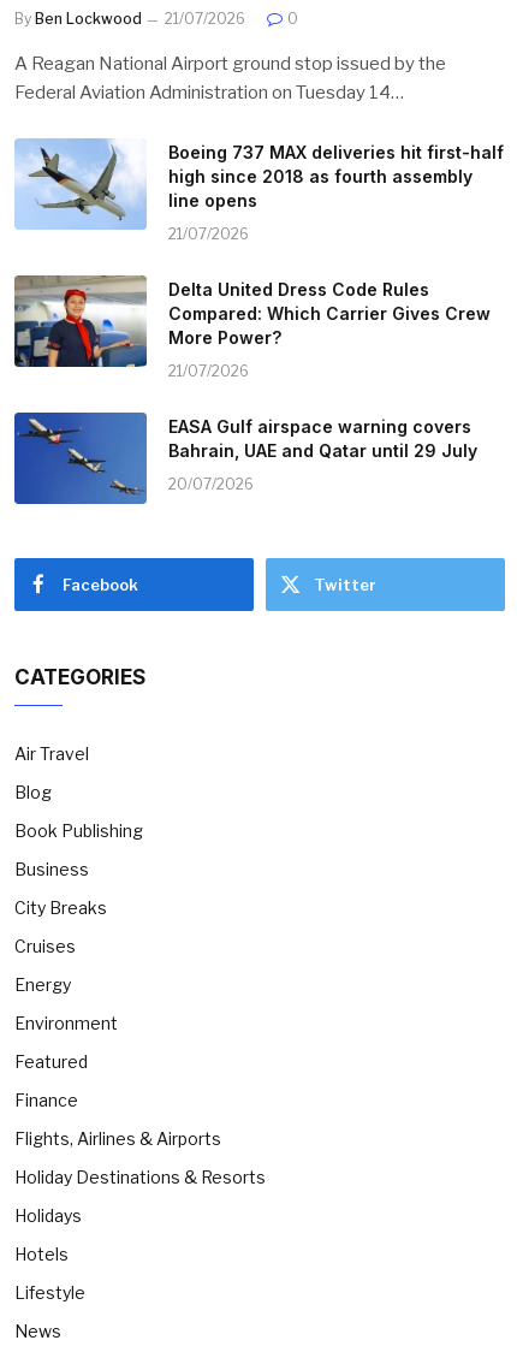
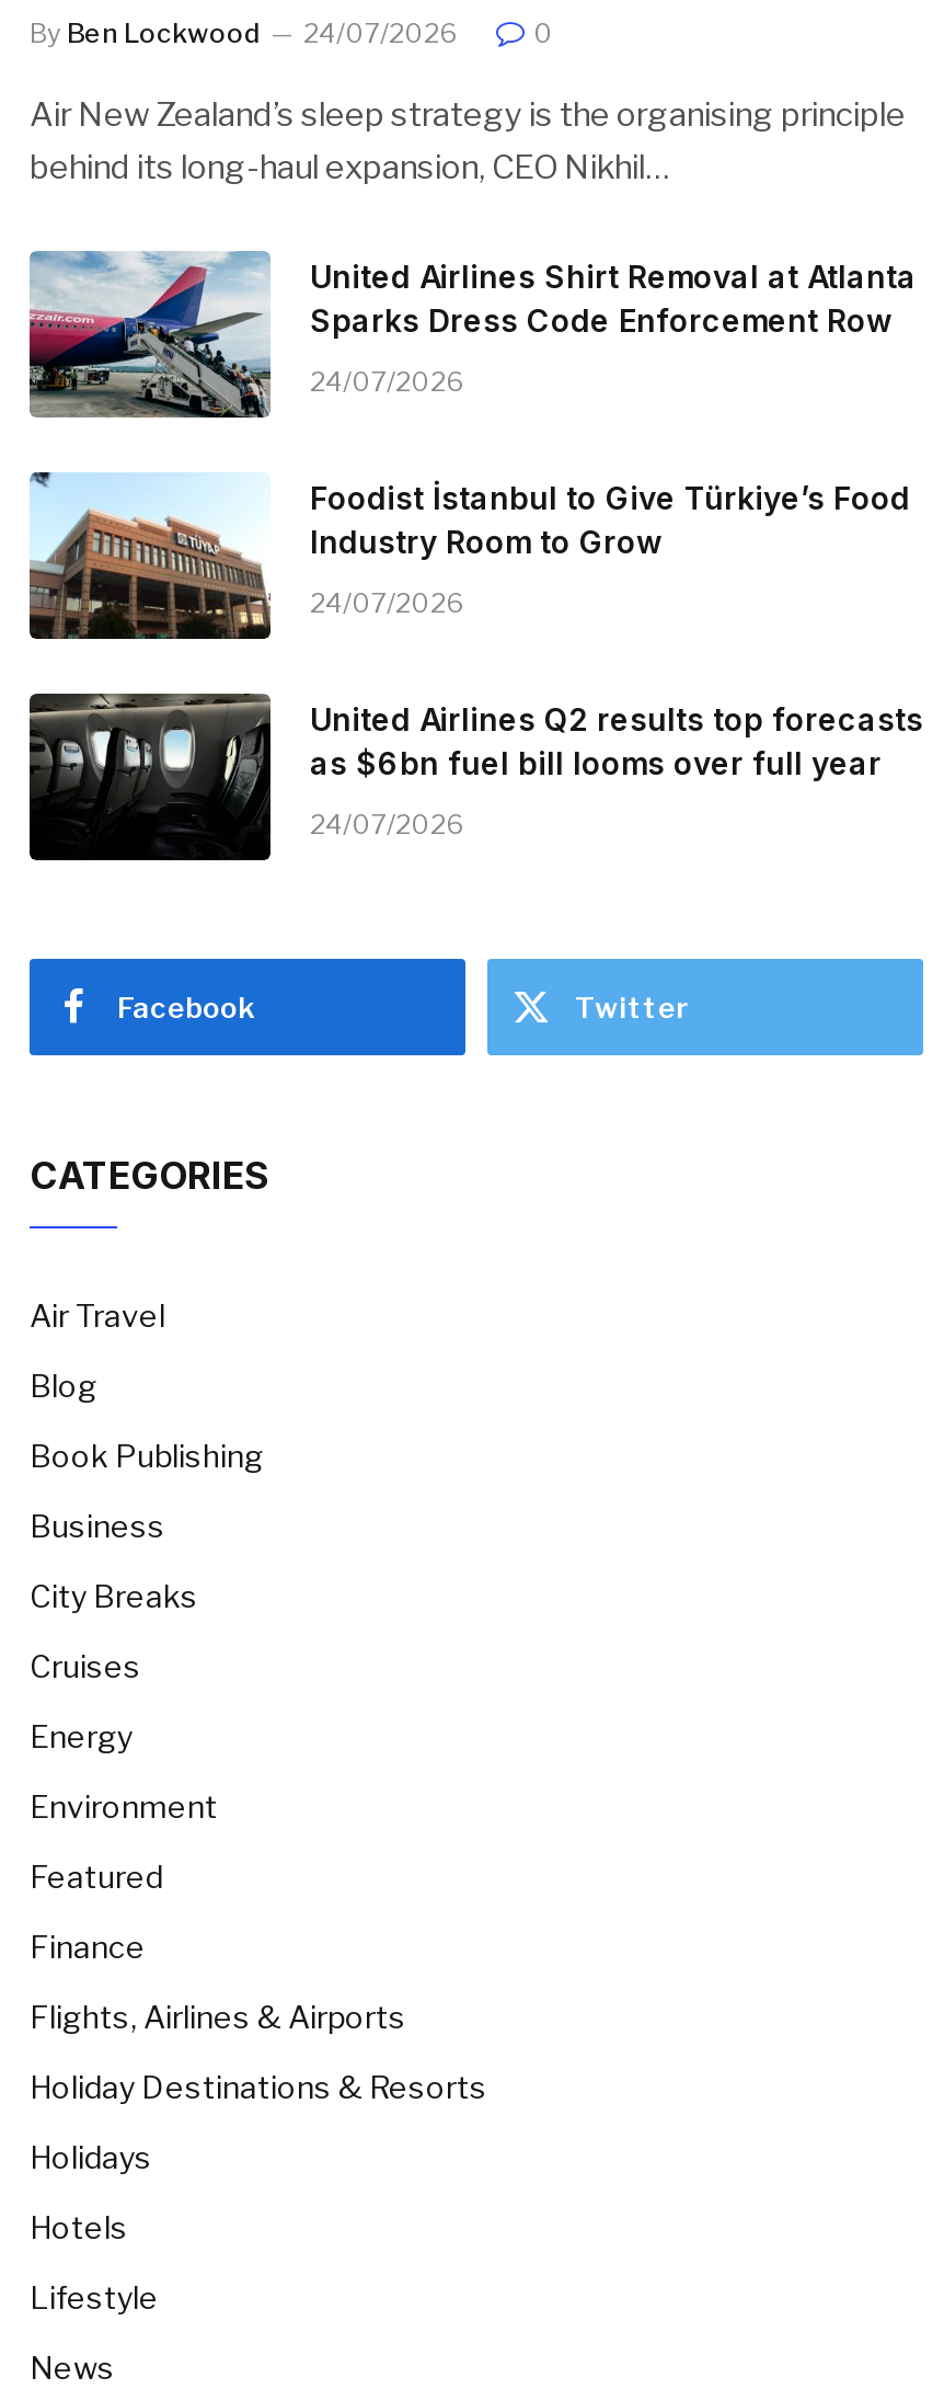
[14,10,245,28] By Ben Lockwood 21/07/2026 -> [30,16,457,49] By Ben Lockwood 24/07/2026
[14,53,446,103] A Reagan National Airport ground stop issued by the | Federal Aviation Administration on Tuesday 14… -> [30,95,906,187] Air New Zealand’s sleep strategy is the organising principle | behind its long-haul expansion, CEO Nikhil…
[14,142,504,230] [image] | Boeing 737 MAX deliveries hit first-half | high since 2018 as fourth assembly | line opens -> [27,249,917,420] [image] | United Airlines Shirt Removal at Atlanta | Sparks Dress Code Enforcement Row
[168,225,249,243] 21/07/2026 -> [310,365,463,398] 24/07/2026
[13,274,491,368] [image] | Delta United Dress Code Rules | Compared: Which Carrier Gives Crew | More Power? -> [30,470,910,641] [image] | Foodist İstanbul to Give Türkiye’s Food | Industry Room to Grow
[168,362,249,380] 21/07/2026 -> [310,586,463,619] 24/07/2026
[13,411,477,505] [image] | EASA Gulf airspace warning covers | Bahrain, UAE and Qatar until 29 July -> [27,691,923,862] [image] | United Airlines Q2 results top forecasts | as $6bn fuel bill looms over full year
[168,475,254,493] 20/07/2026 -> [310,807,463,840] 24/07/2026

